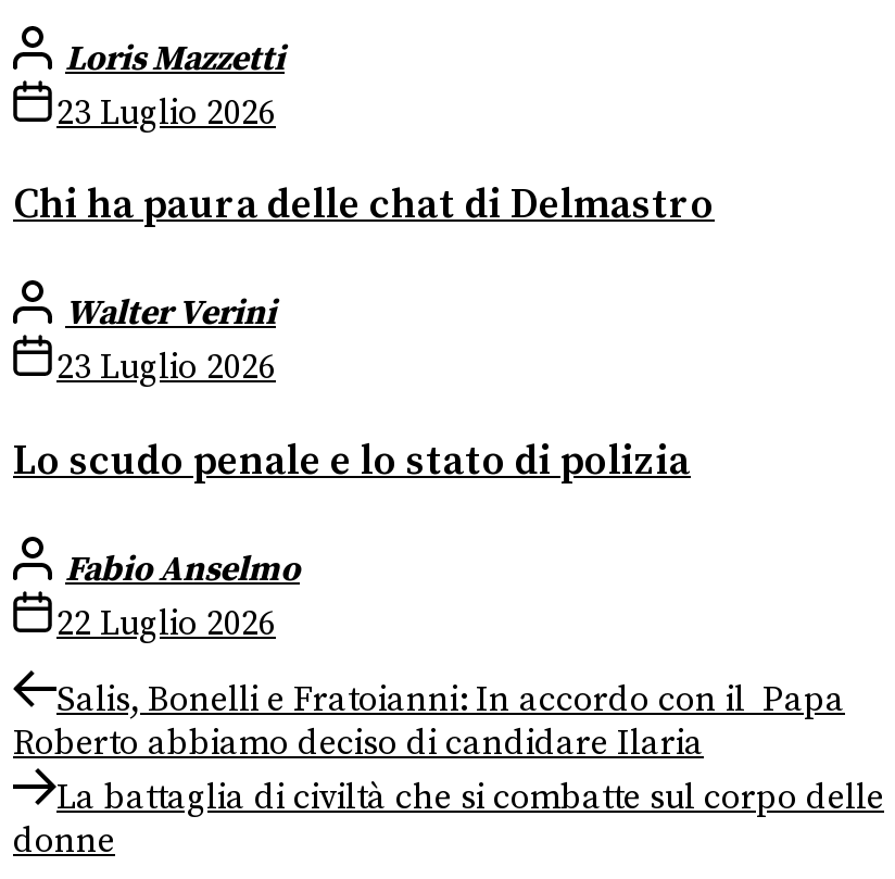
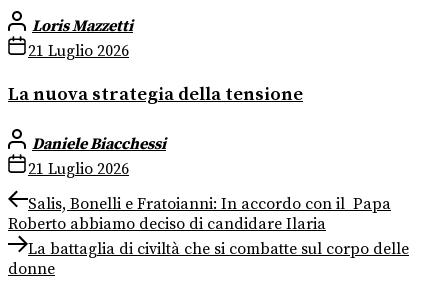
[13,90,715,644] 23 Luglio 2026 | Chi ha paura delle chat di Delmastro | Walter Verini | 23 Luglio 2026 | Lo scudo penale e lo stato di polizia | Fabio Anselmo | 22 Luglio 2026 -> [8,41,303,178] 21 Luglio 2026 | La nuova strategia della tensione | Daniele Biacchessi | 21 Luglio 2026

